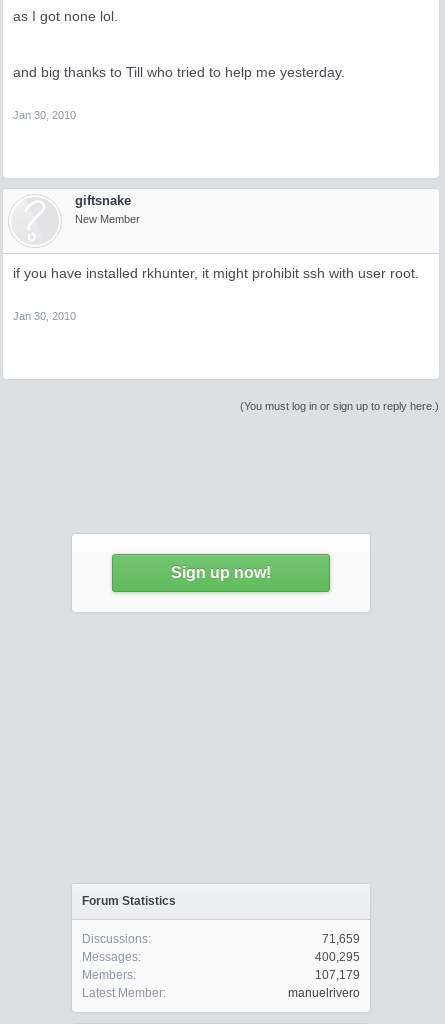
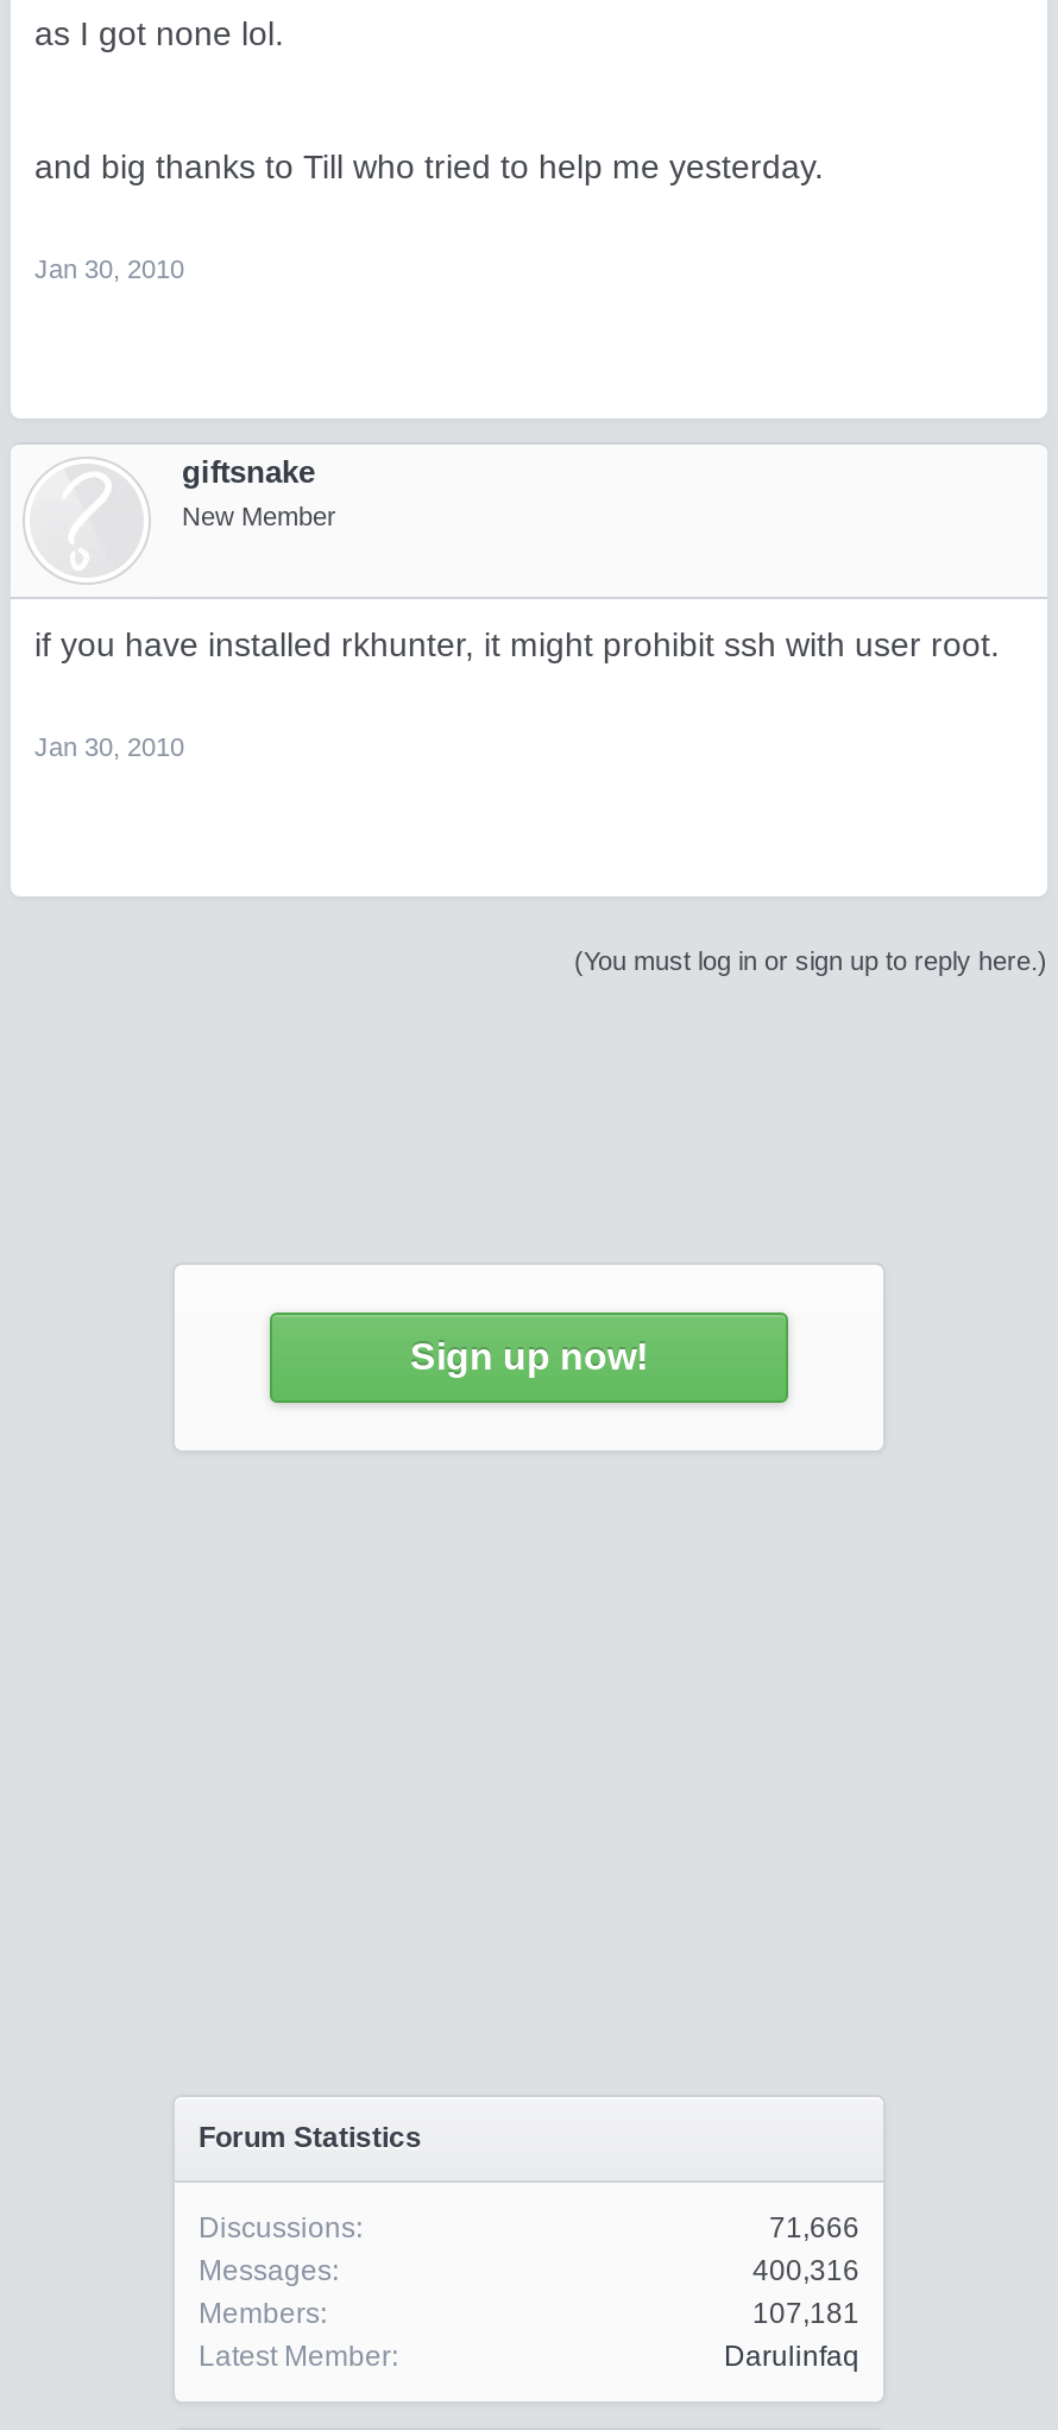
[322,932,360,946] 71,659 -> [769,2211,859,2245] 71,666
[315,950,360,964] 400,295 -> [752,2254,859,2287] 400,316
[315,968,360,982] 107,179 -> [752,2297,859,2330] 107,181
[288,986,360,1000] manuelrivero -> [724,2340,859,2373] Darulinfaq

